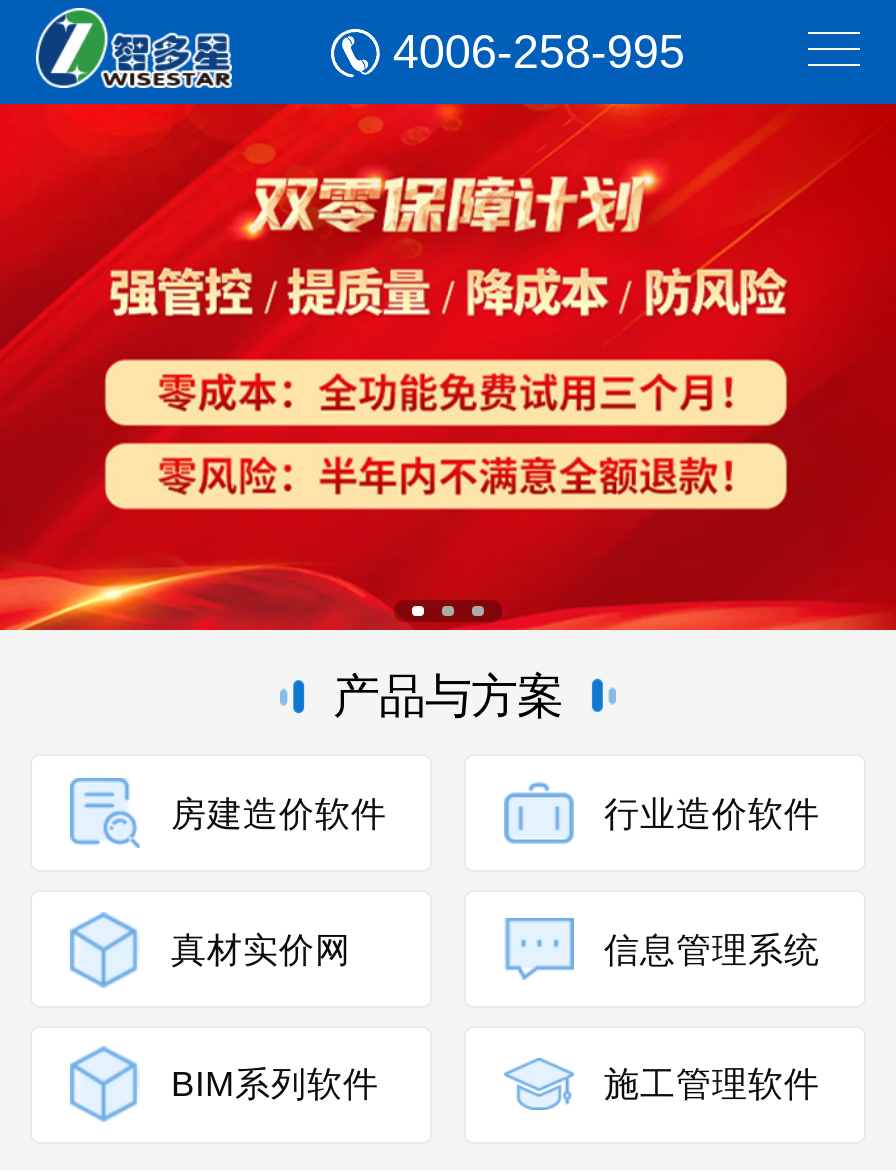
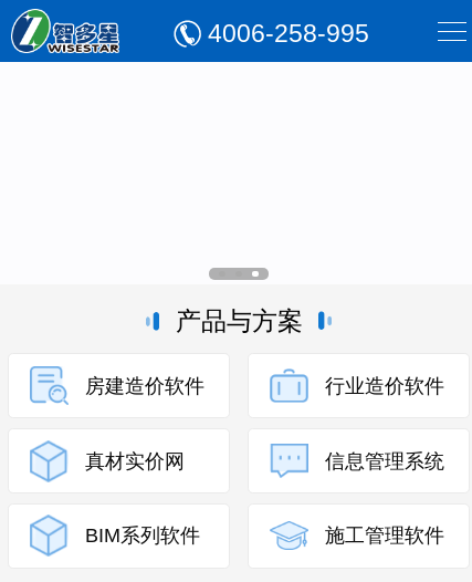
[6,102,890,632] [image] -> none

